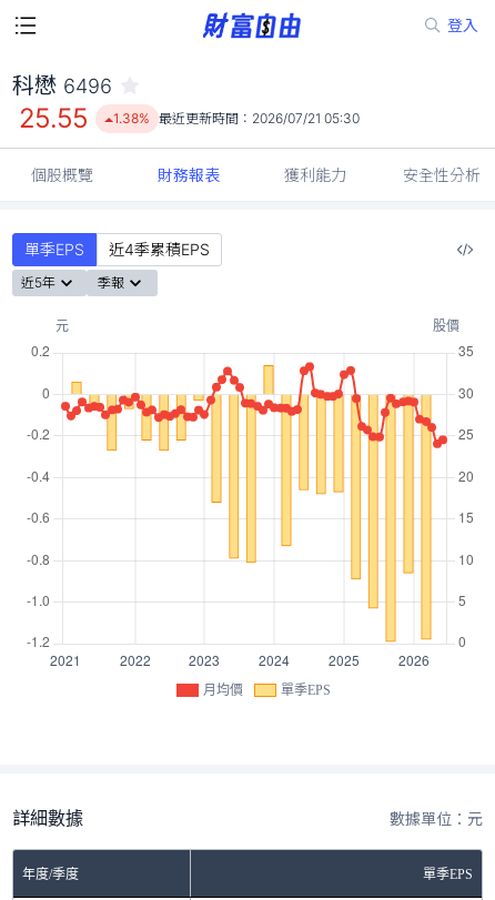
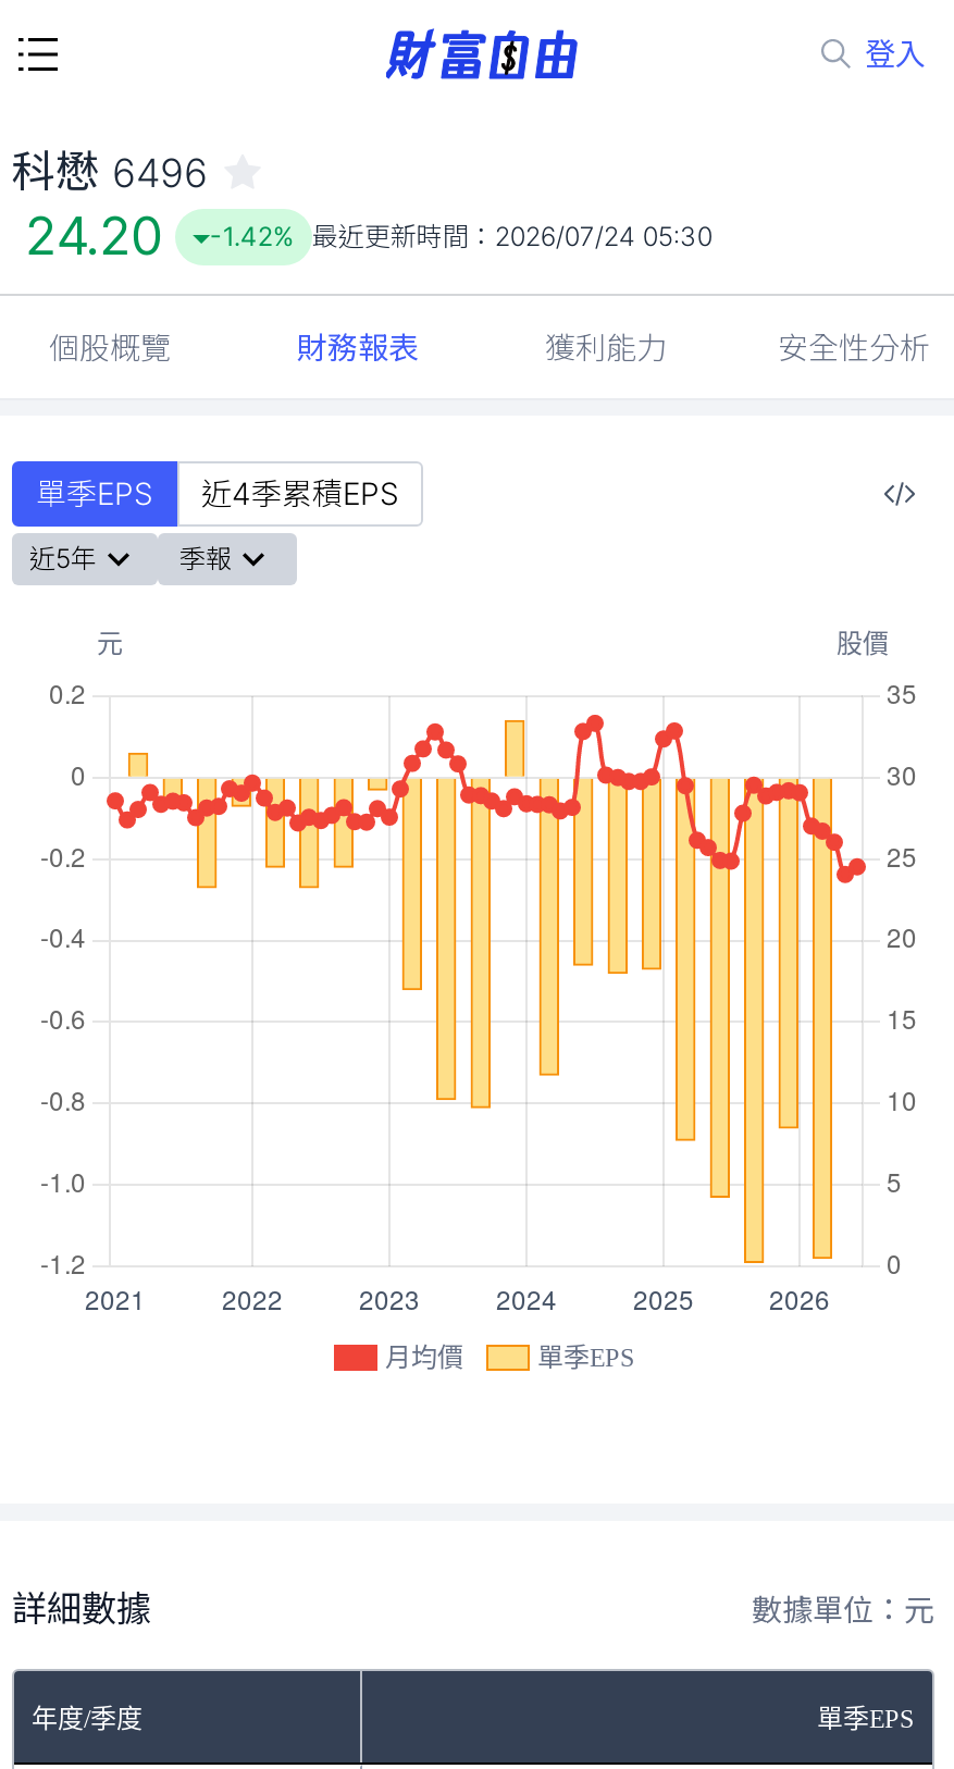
[19,102,89,134] 25.55 -> [25,205,162,268] 24.20
[113,110,359,127] 1.38% 最近更新時間：2026/07/21 05:30 -> [210,220,712,252] -1.42% 最近更新時間：2026/07/24 05:30

